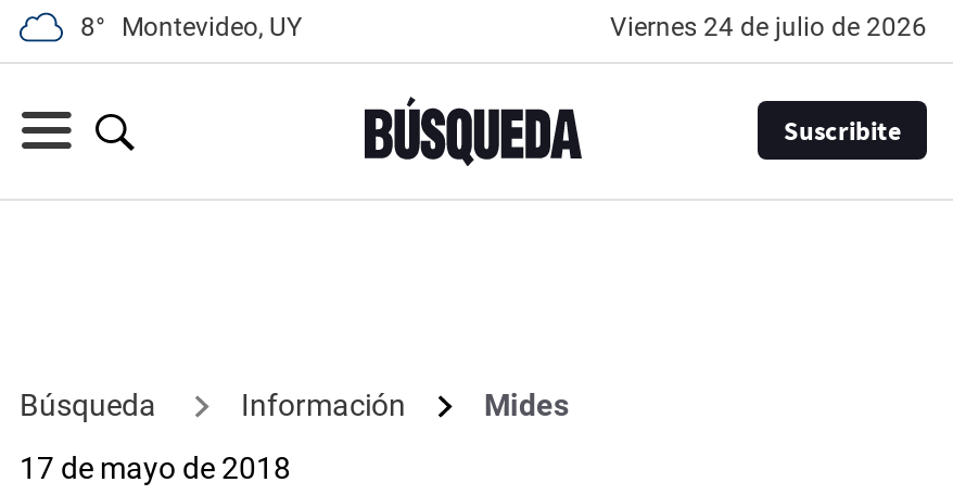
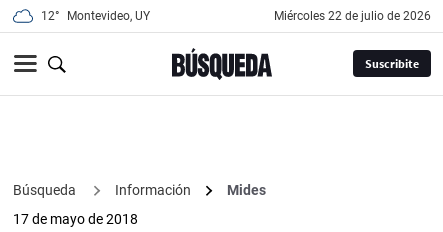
[80,12,302,42] 8° Montevideo, UY -> [41,9,150,23] 12° Montevideo, UY
[627,12,927,42] viernes 24 de julio de 2026 -> [284,9,431,23] miércoles 22 de julio de 2026

